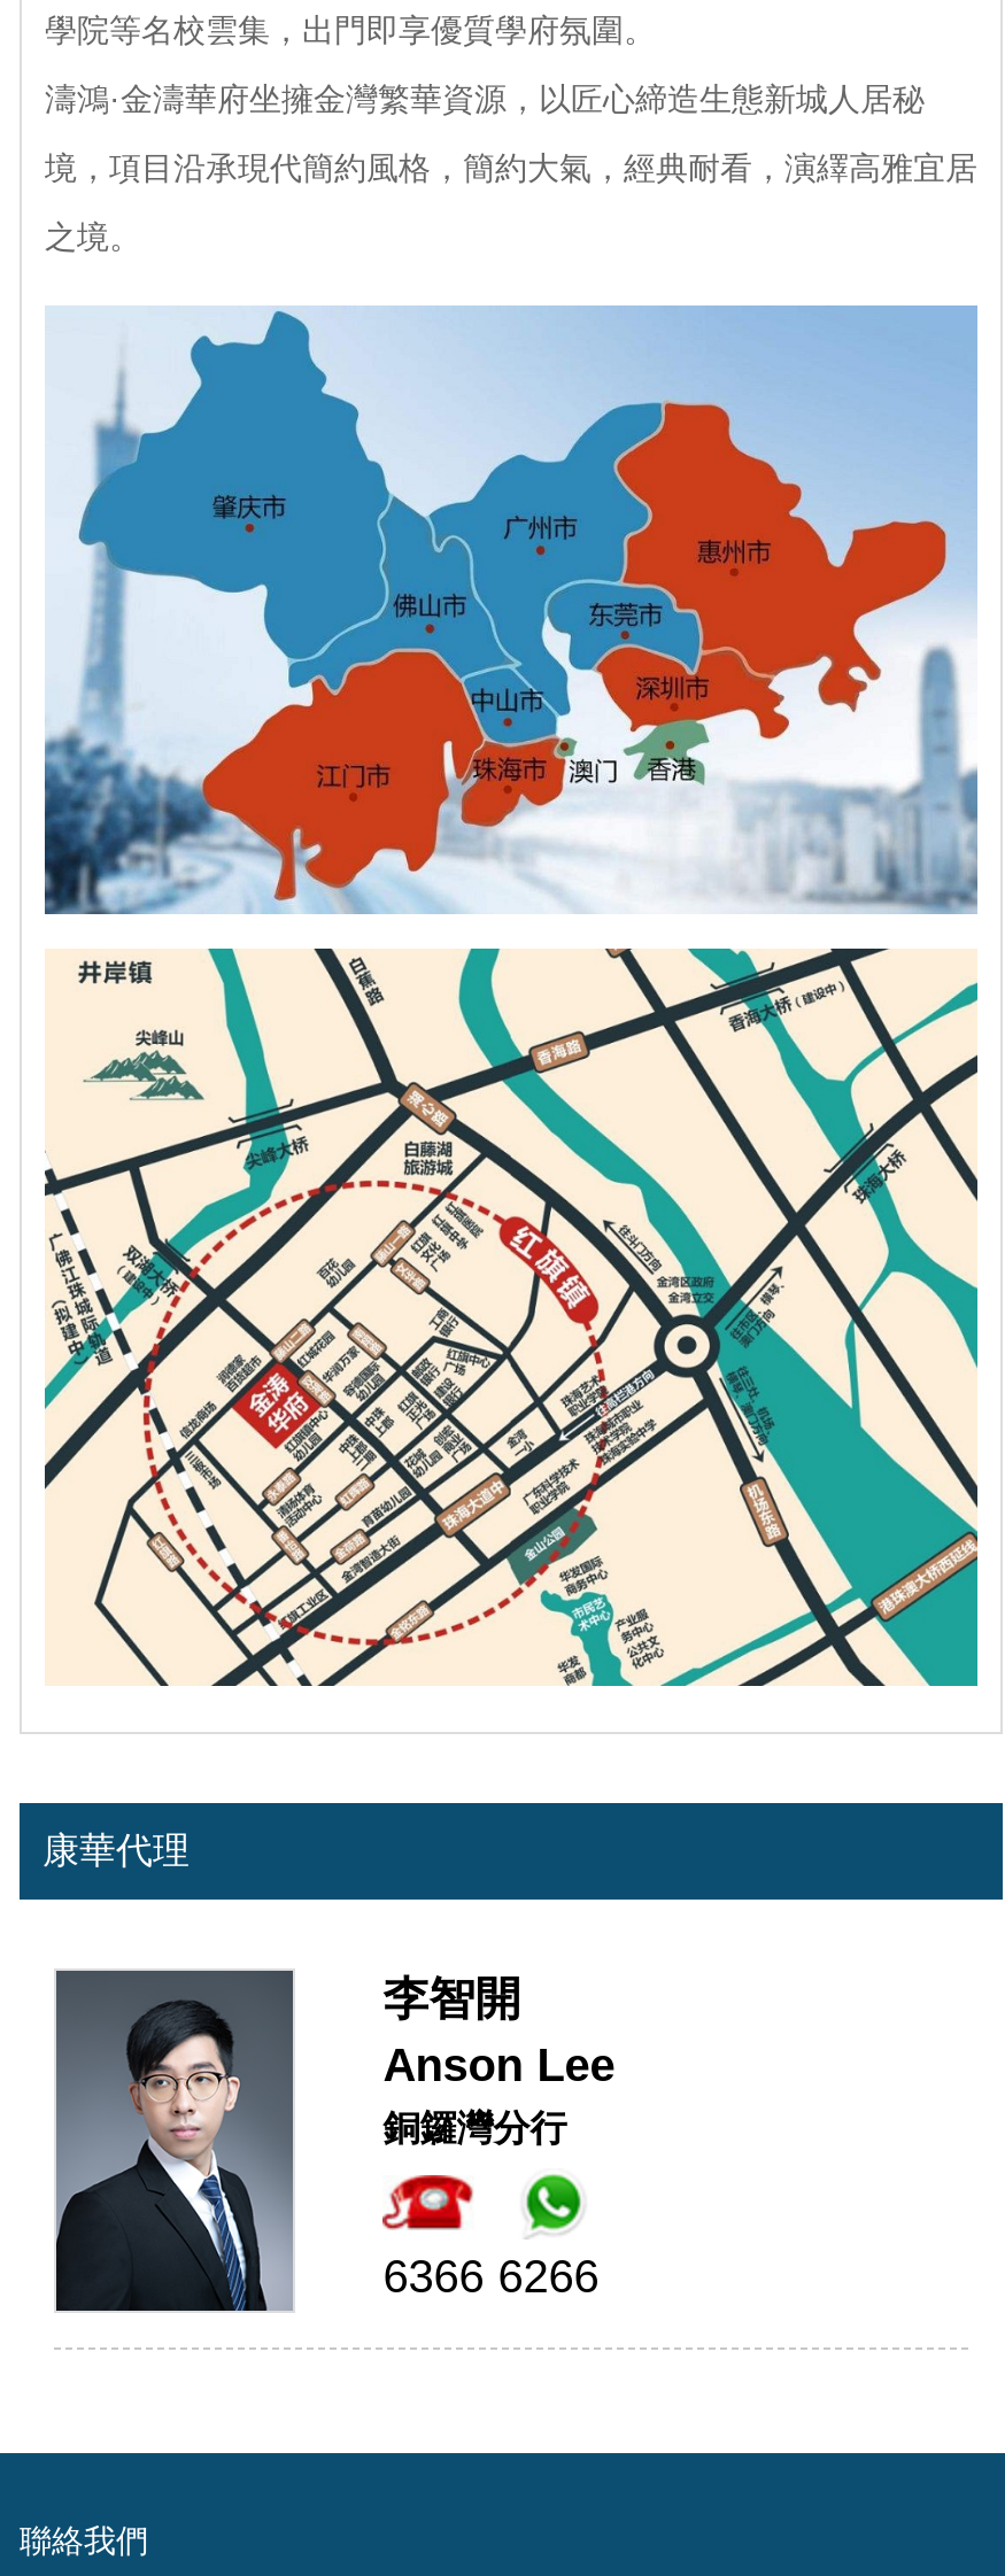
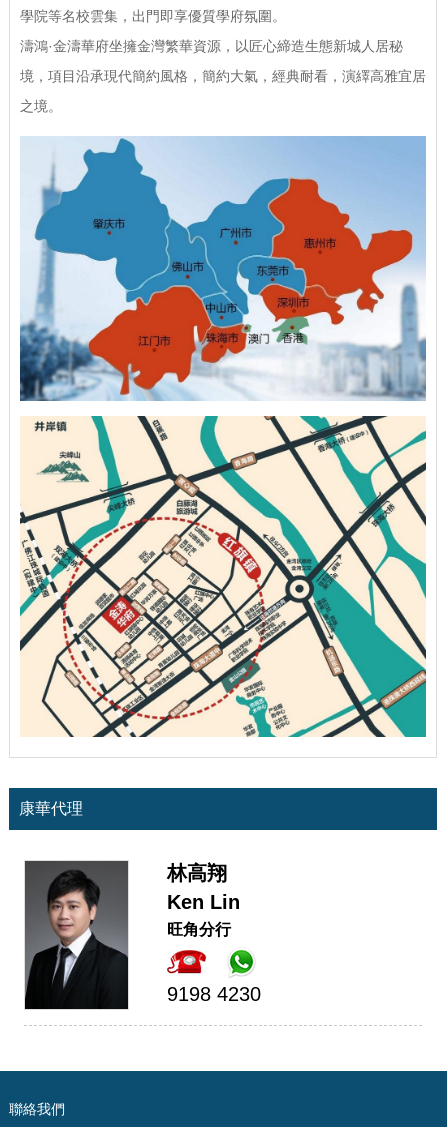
[56,1974,615,2311] [image] | 李智開 | Anson Lee | 銅鑼灣分行 -> [24,862,240,1010] [image] | 林高翔 | Ken Lin | 旺角分行
[383,2251,599,2302] 6366 6266 -> [167,983,261,1005] 9198 4230

